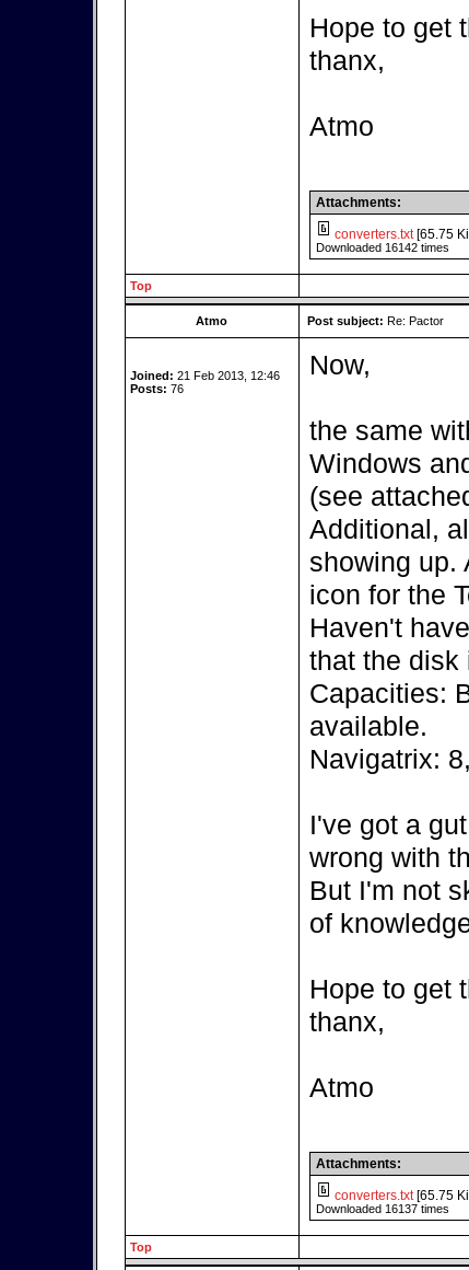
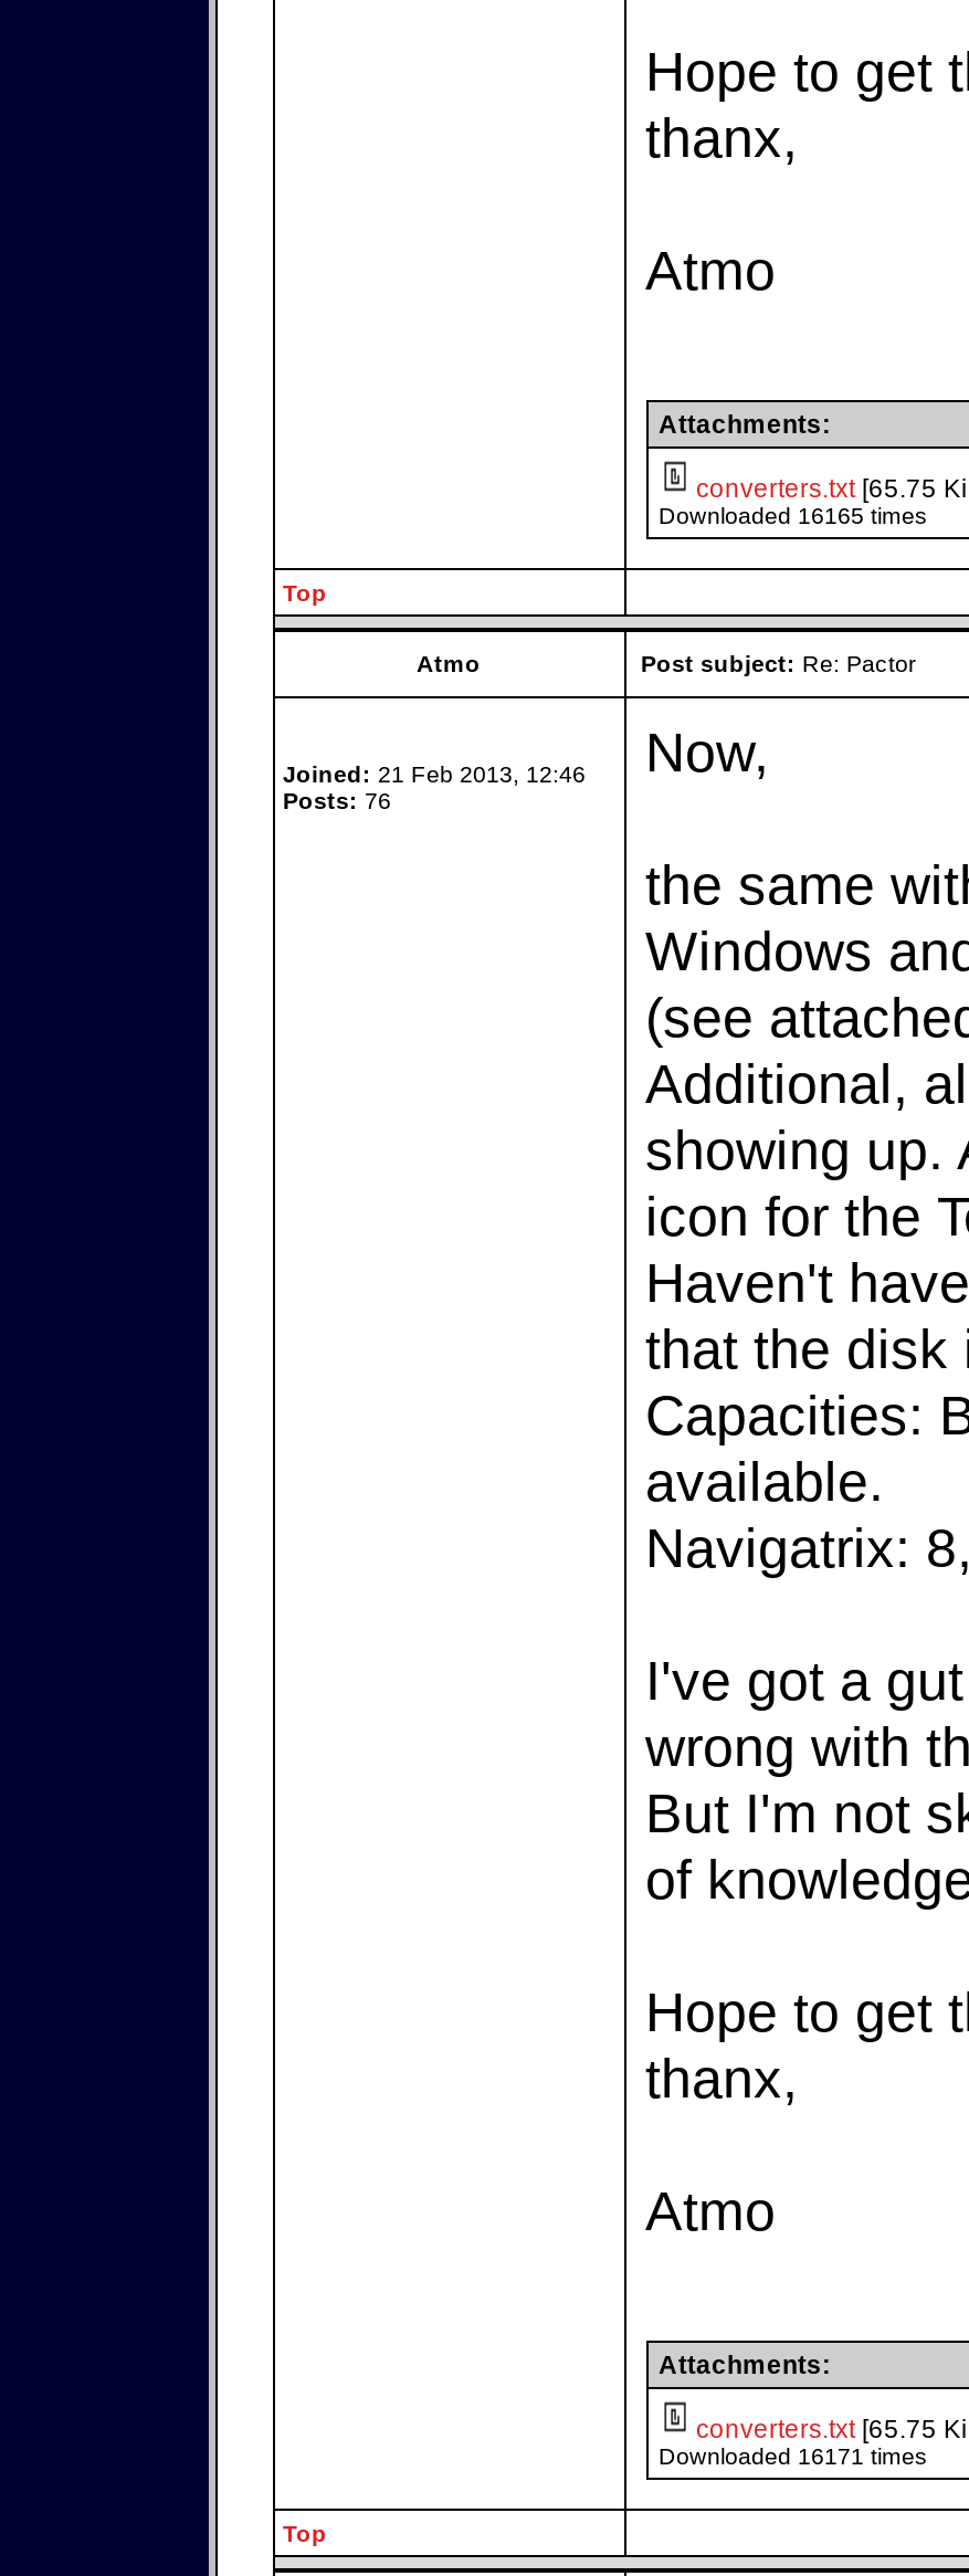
[315,241,449,254] Downloaded 16142 times -> [659,502,928,528] Downloaded 16165 times
[315,1202,449,1215] Downloaded 16137 times -> [659,2442,928,2469] Downloaded 16171 times

